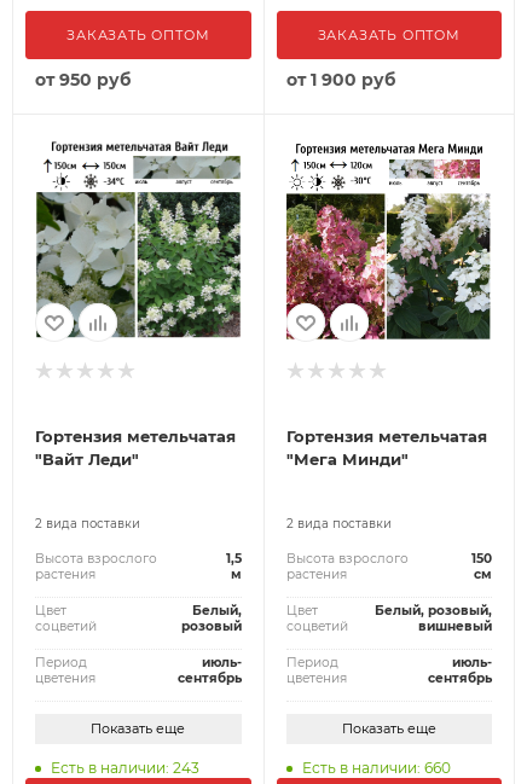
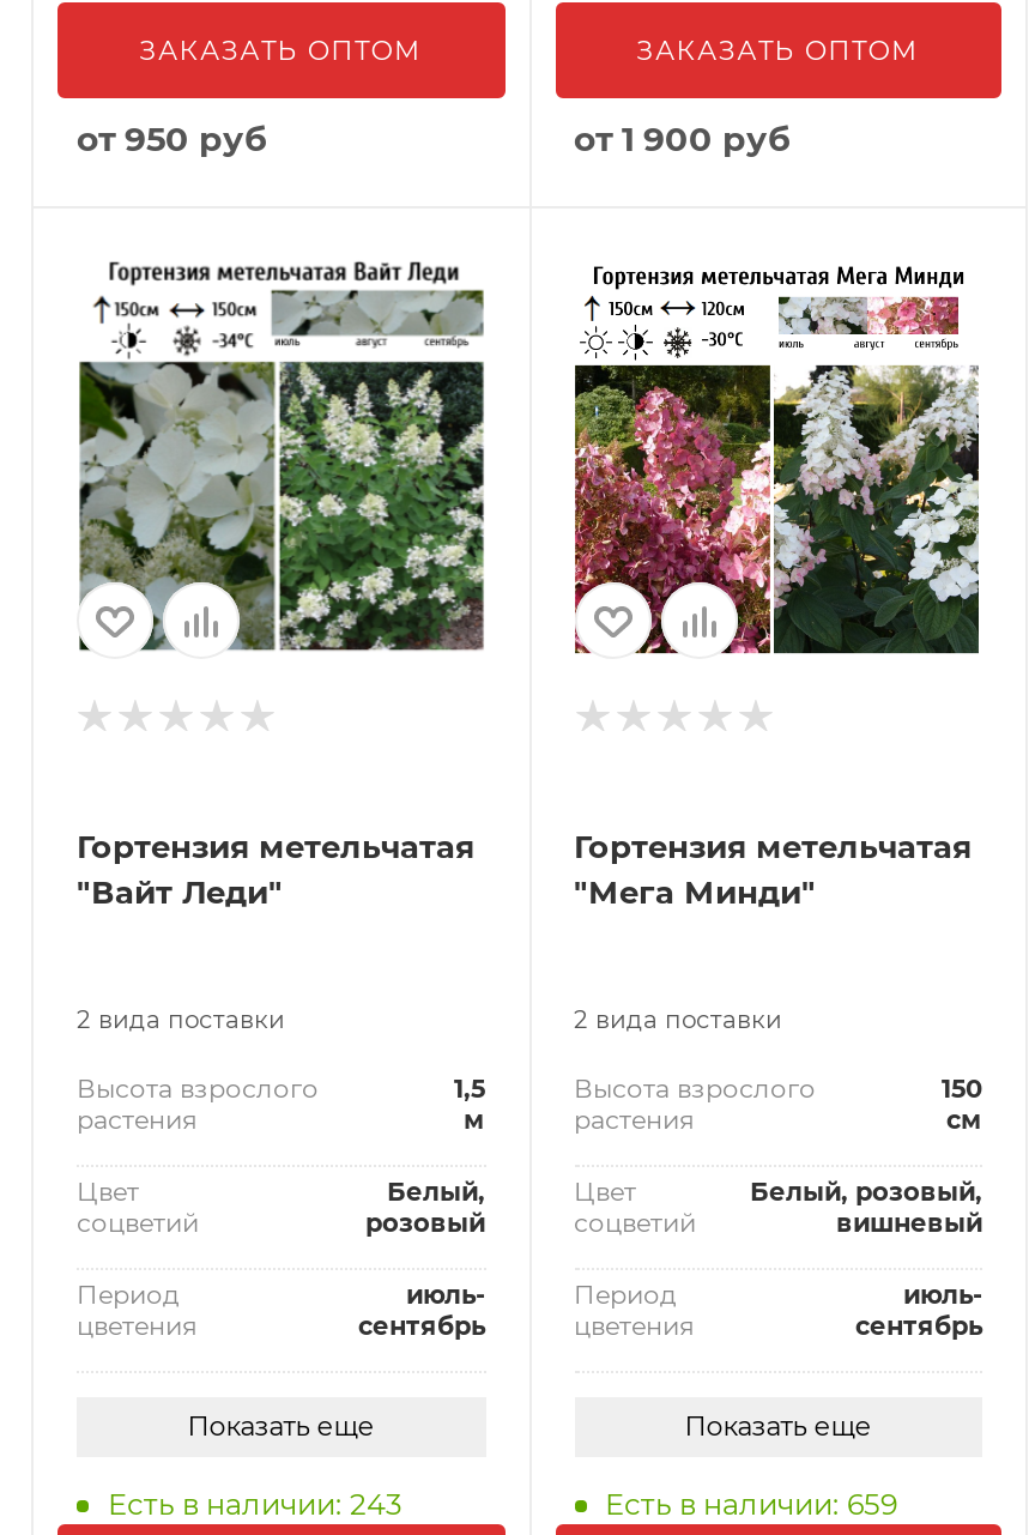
[302,758,450,776] Есть в наличии: 660 -> [605,1485,897,1521] Есть в наличии: 659

